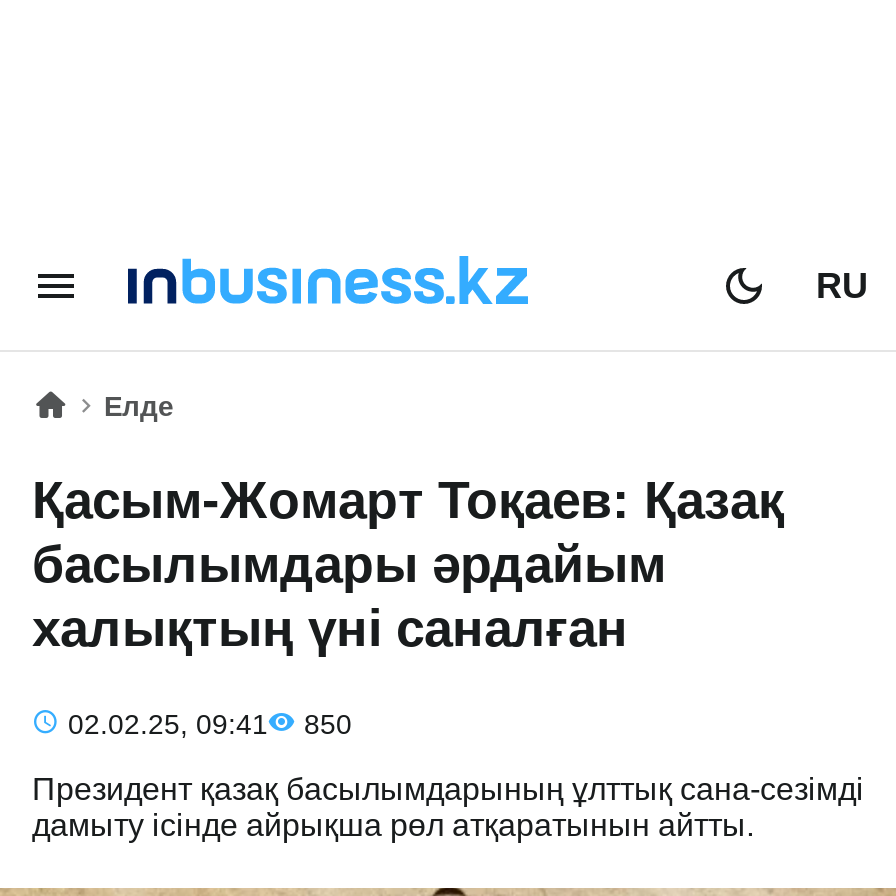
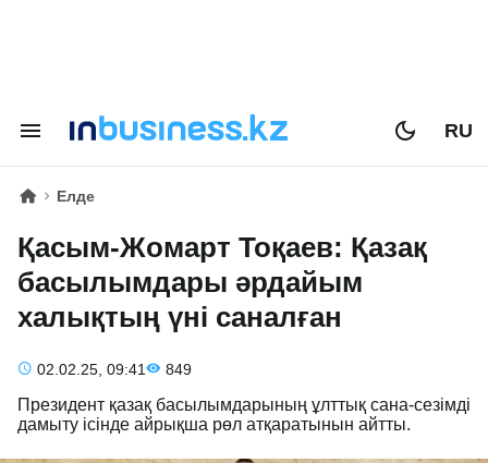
[68,708,352,740] 02.02.25, 09:41 850 -> [37,361,192,378] 02.02.25, 09:41 849

